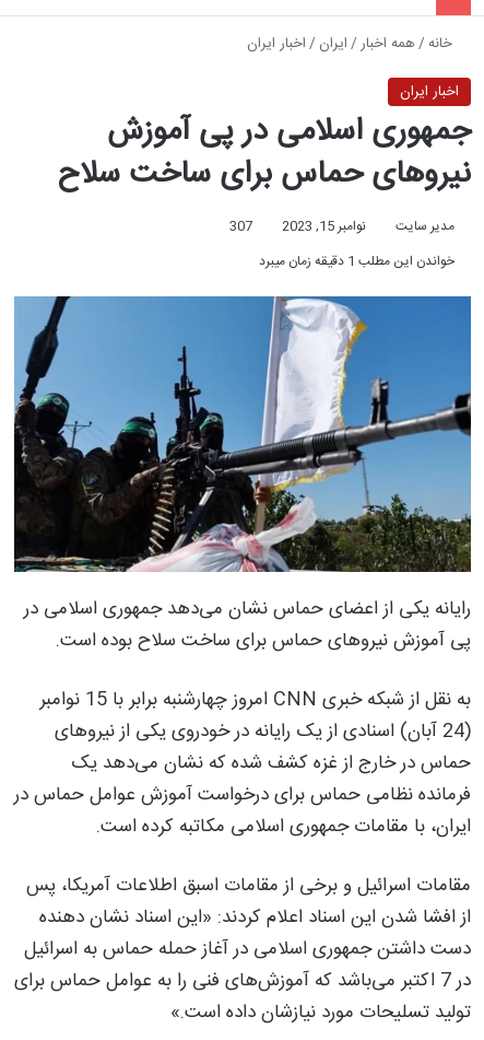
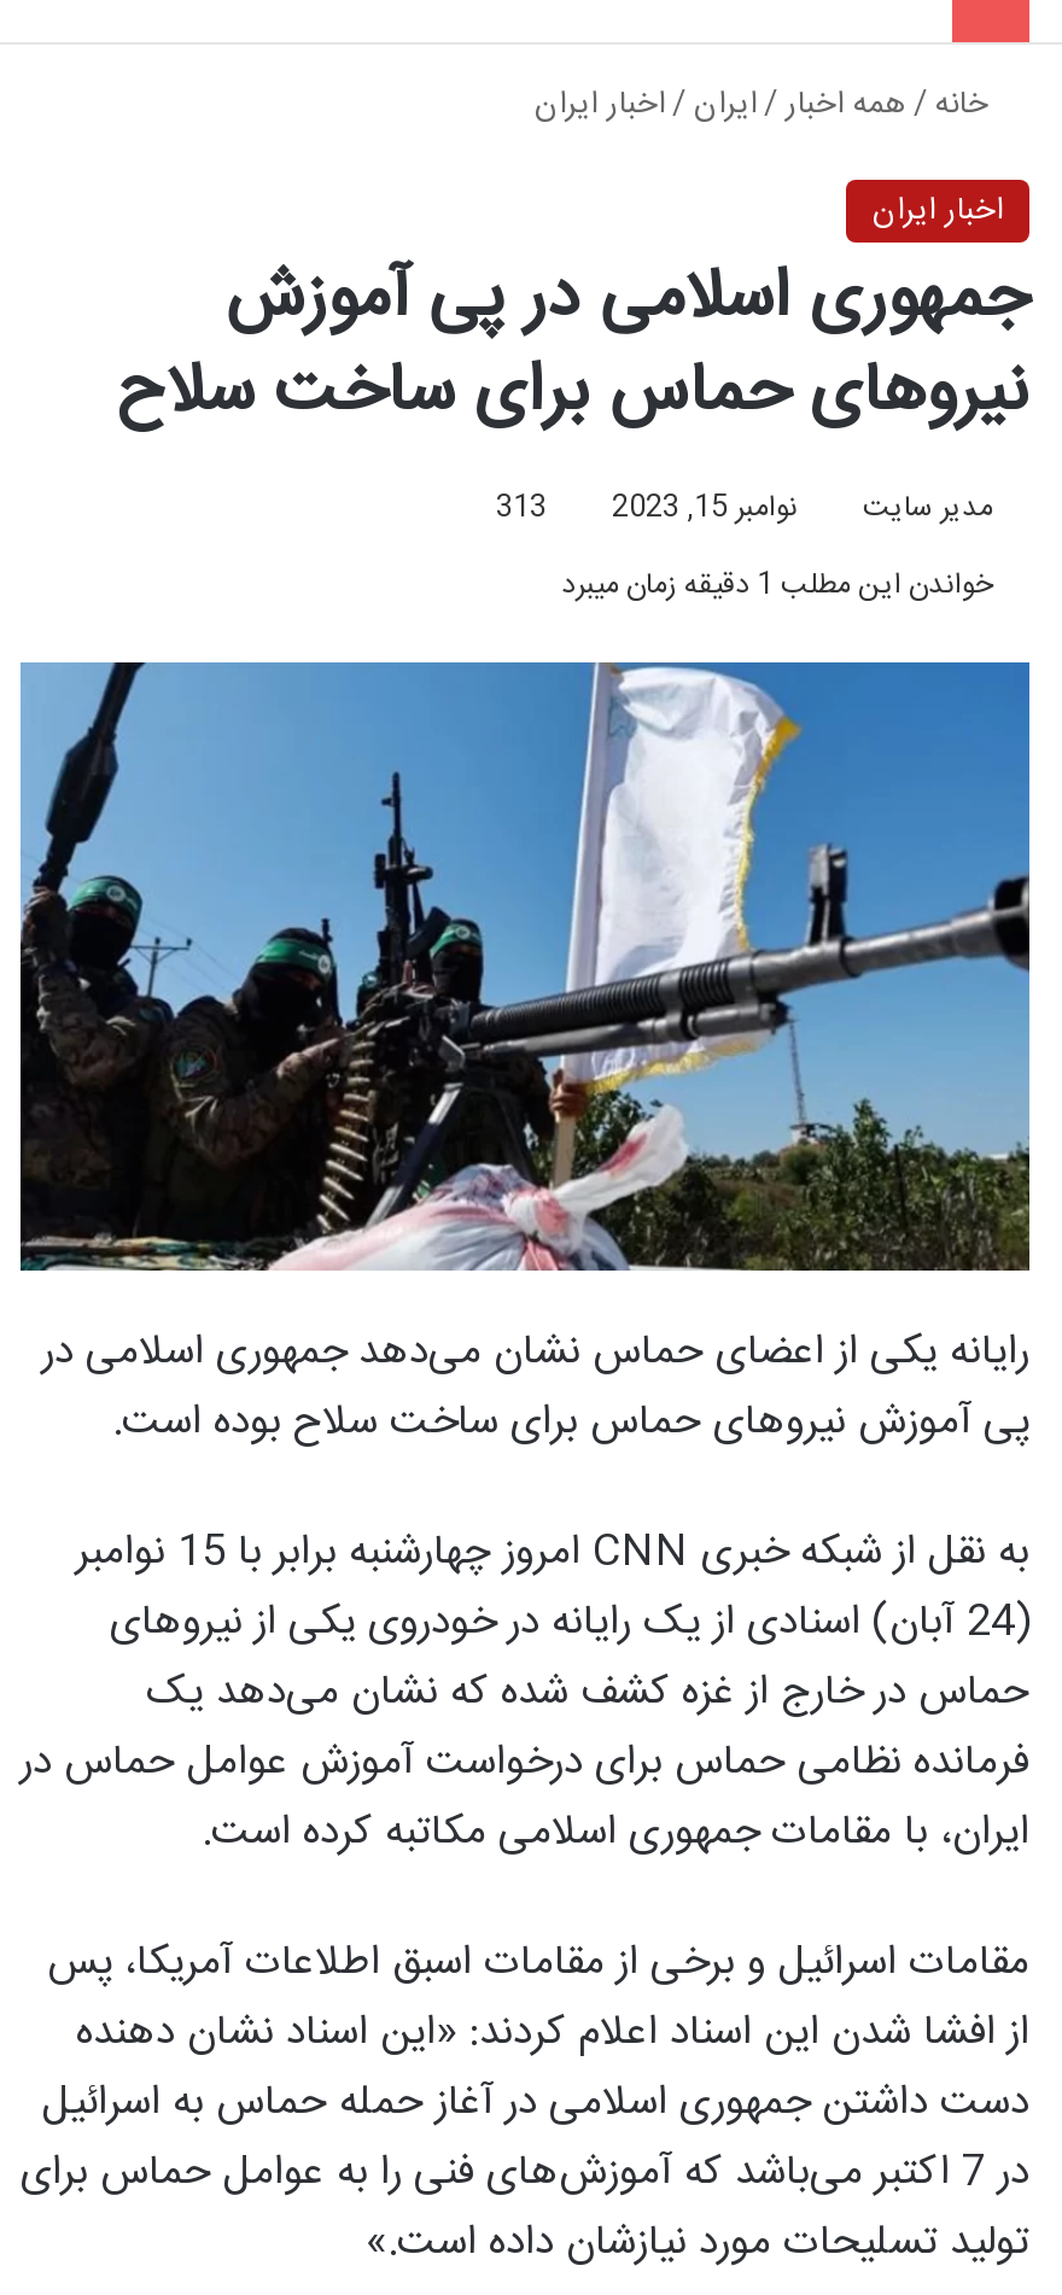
[229,215,252,237] 307 -> [496,484,547,532] 313

